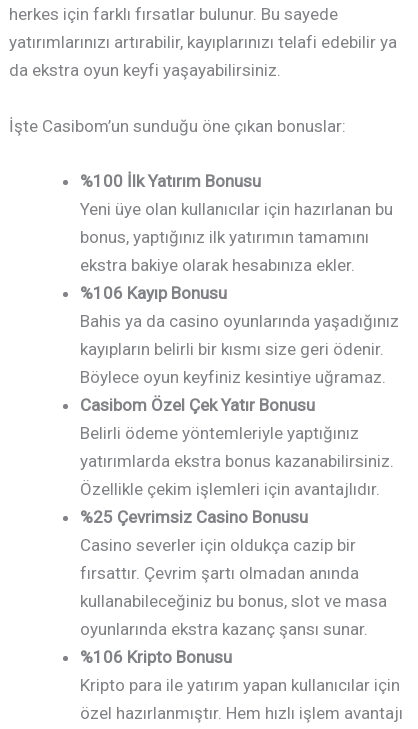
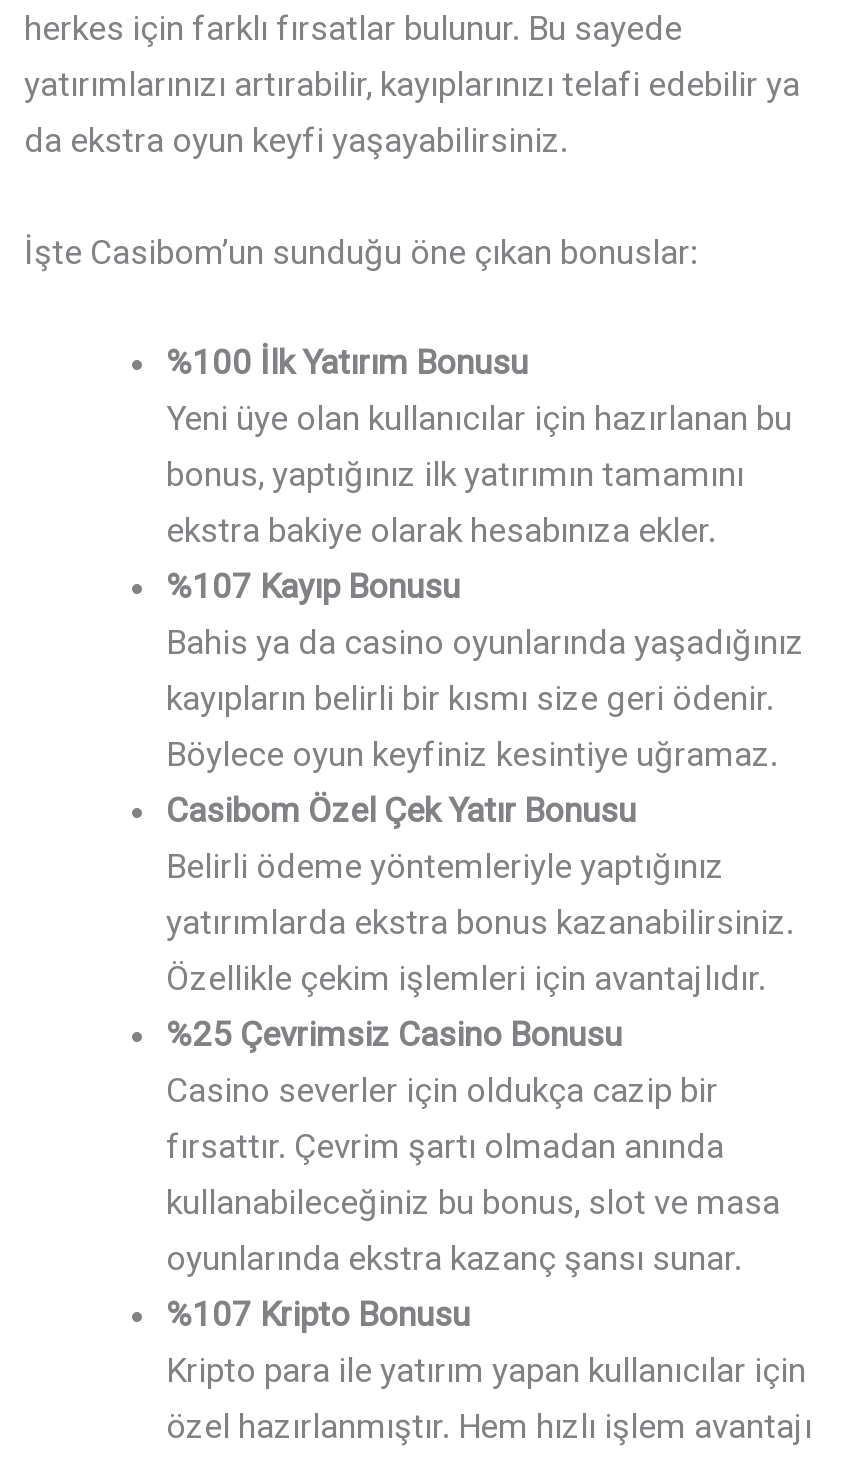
[80,283,227,303] %106 Kayıp Bonusu -> [166,566,460,606] %107 Kayıp Bonusu
[80,647,232,667] %106 Kripto Bonusu -> [166,1294,470,1334] %107 Kripto Bonusu

